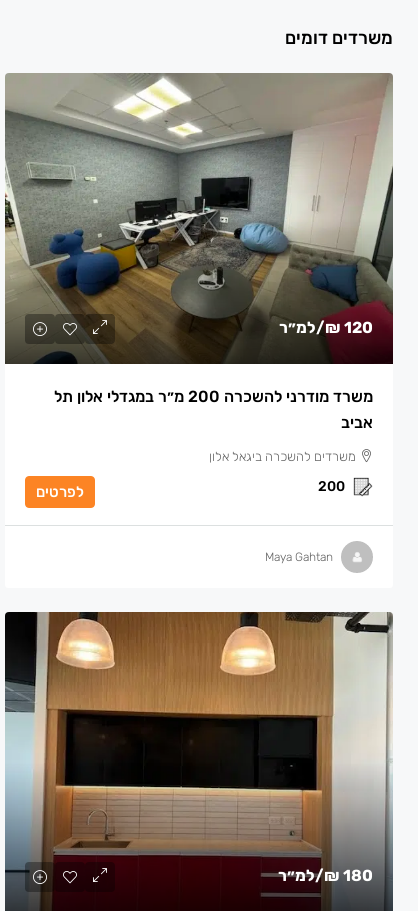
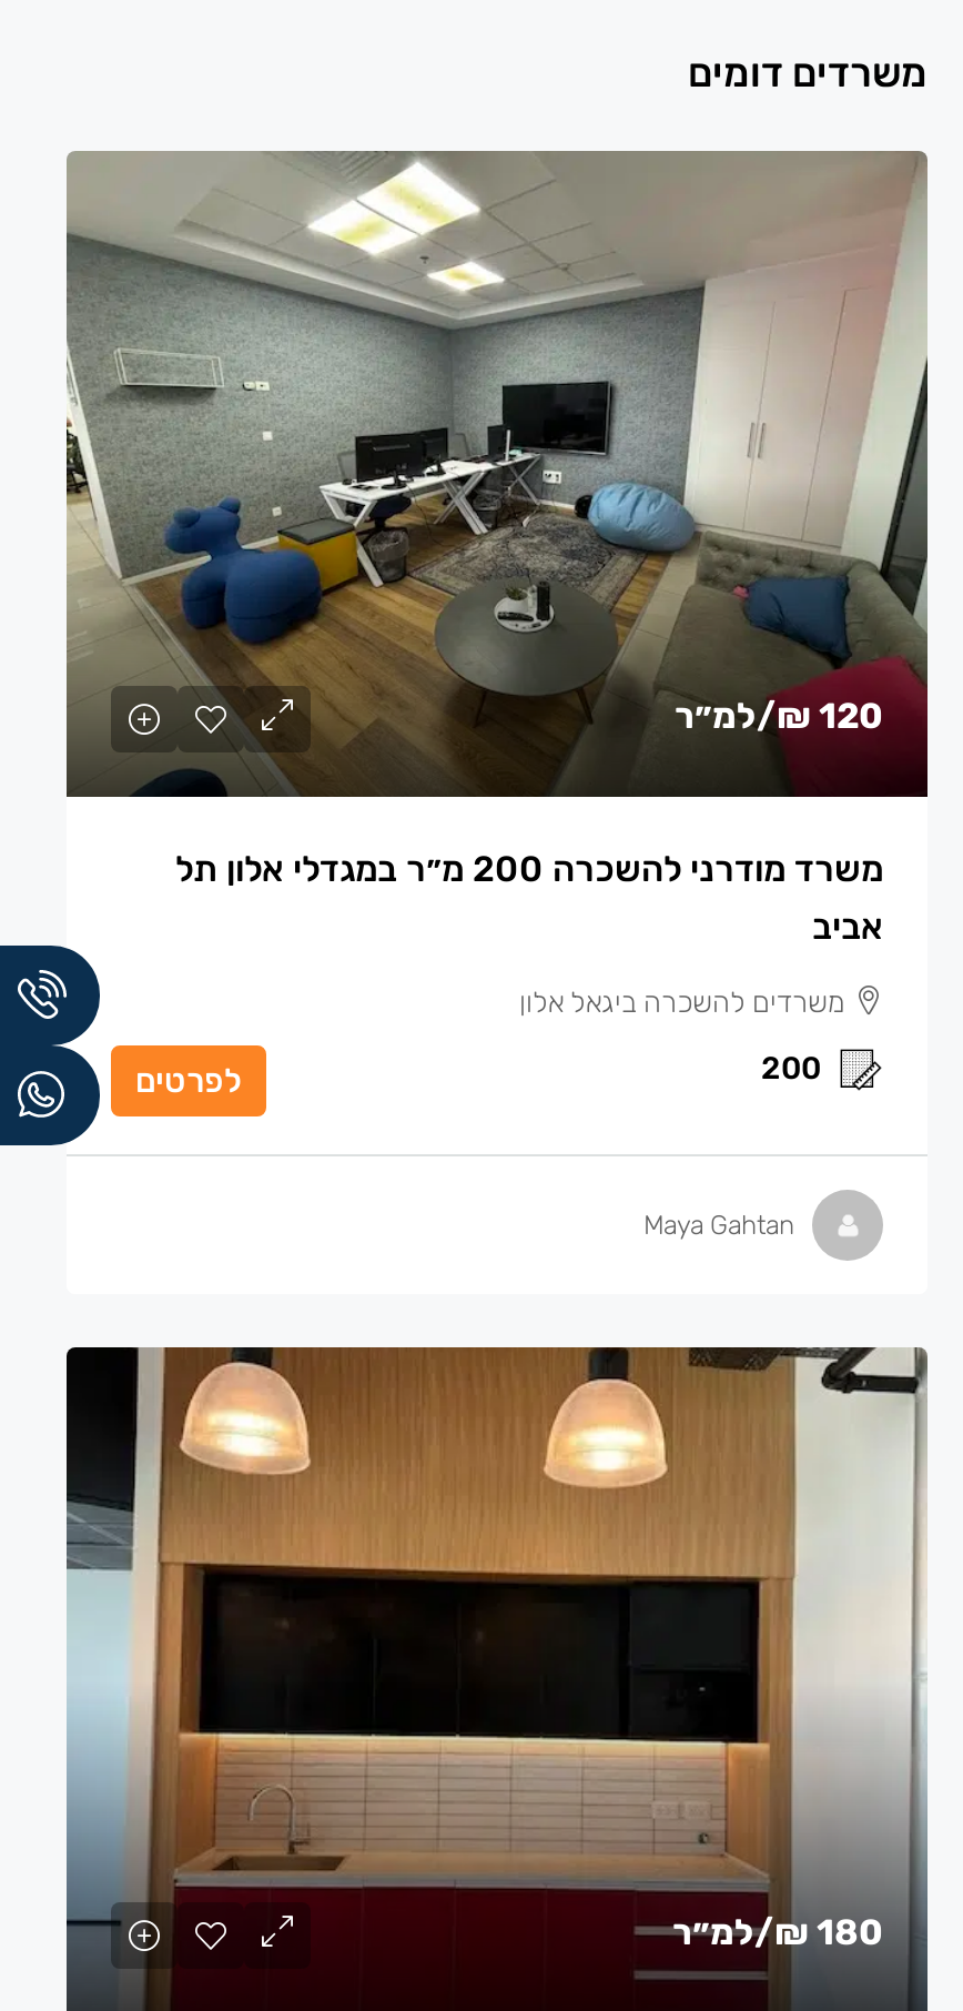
none -> [7,943,102,1148] [image]

